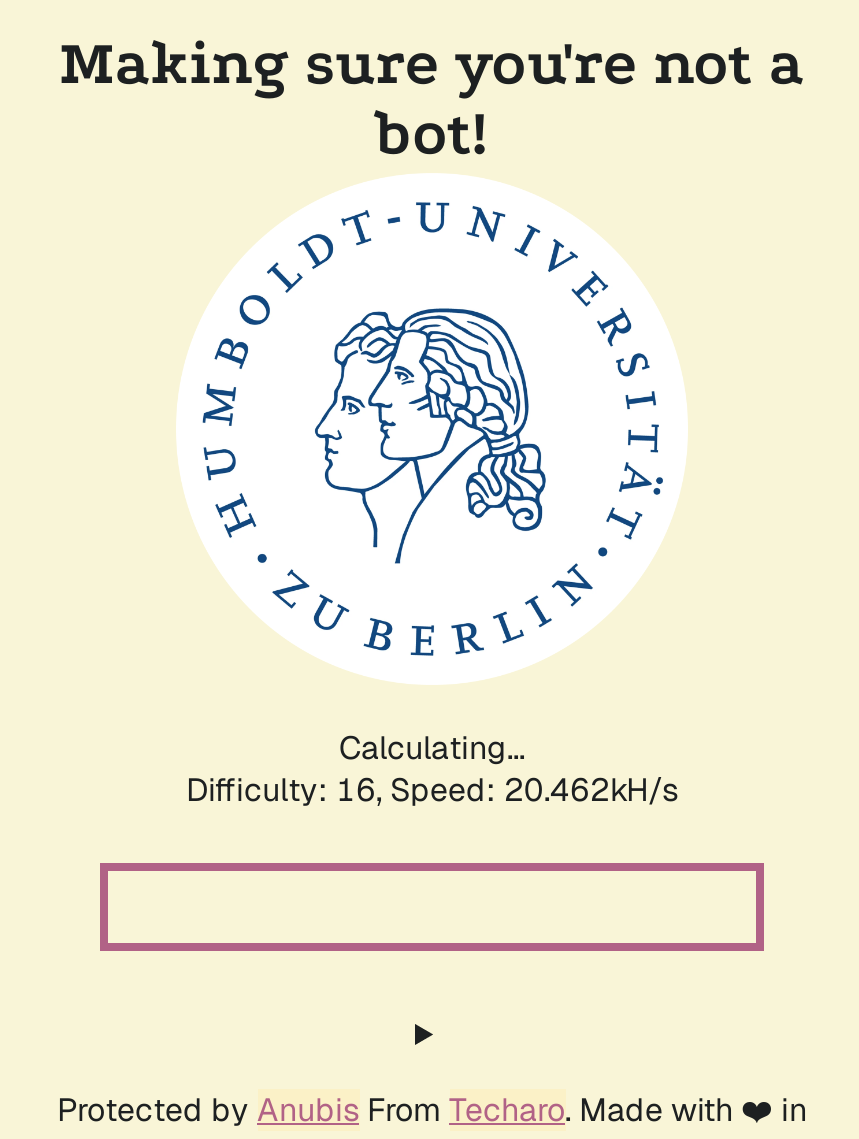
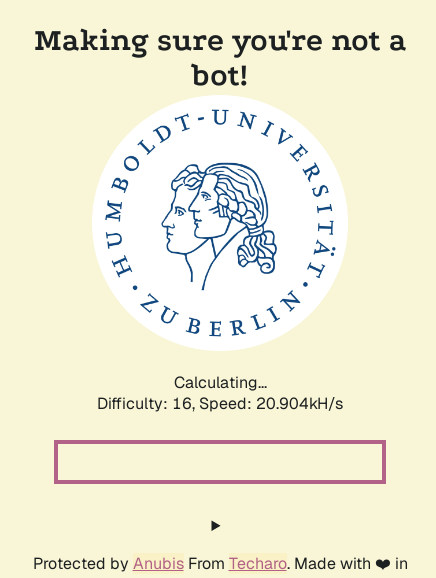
[186,769,678,811] Difficulty: 16, Speed: 20.462kH/s -> [97,393,343,414] Difficulty: 16, Speed: 20.904kH/s

